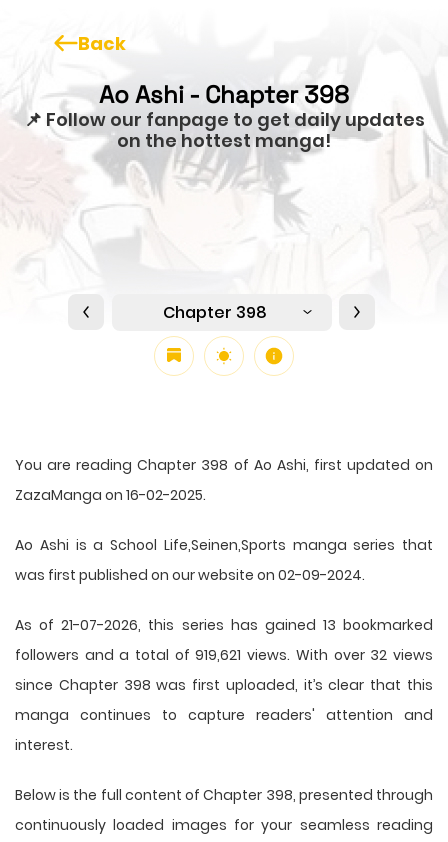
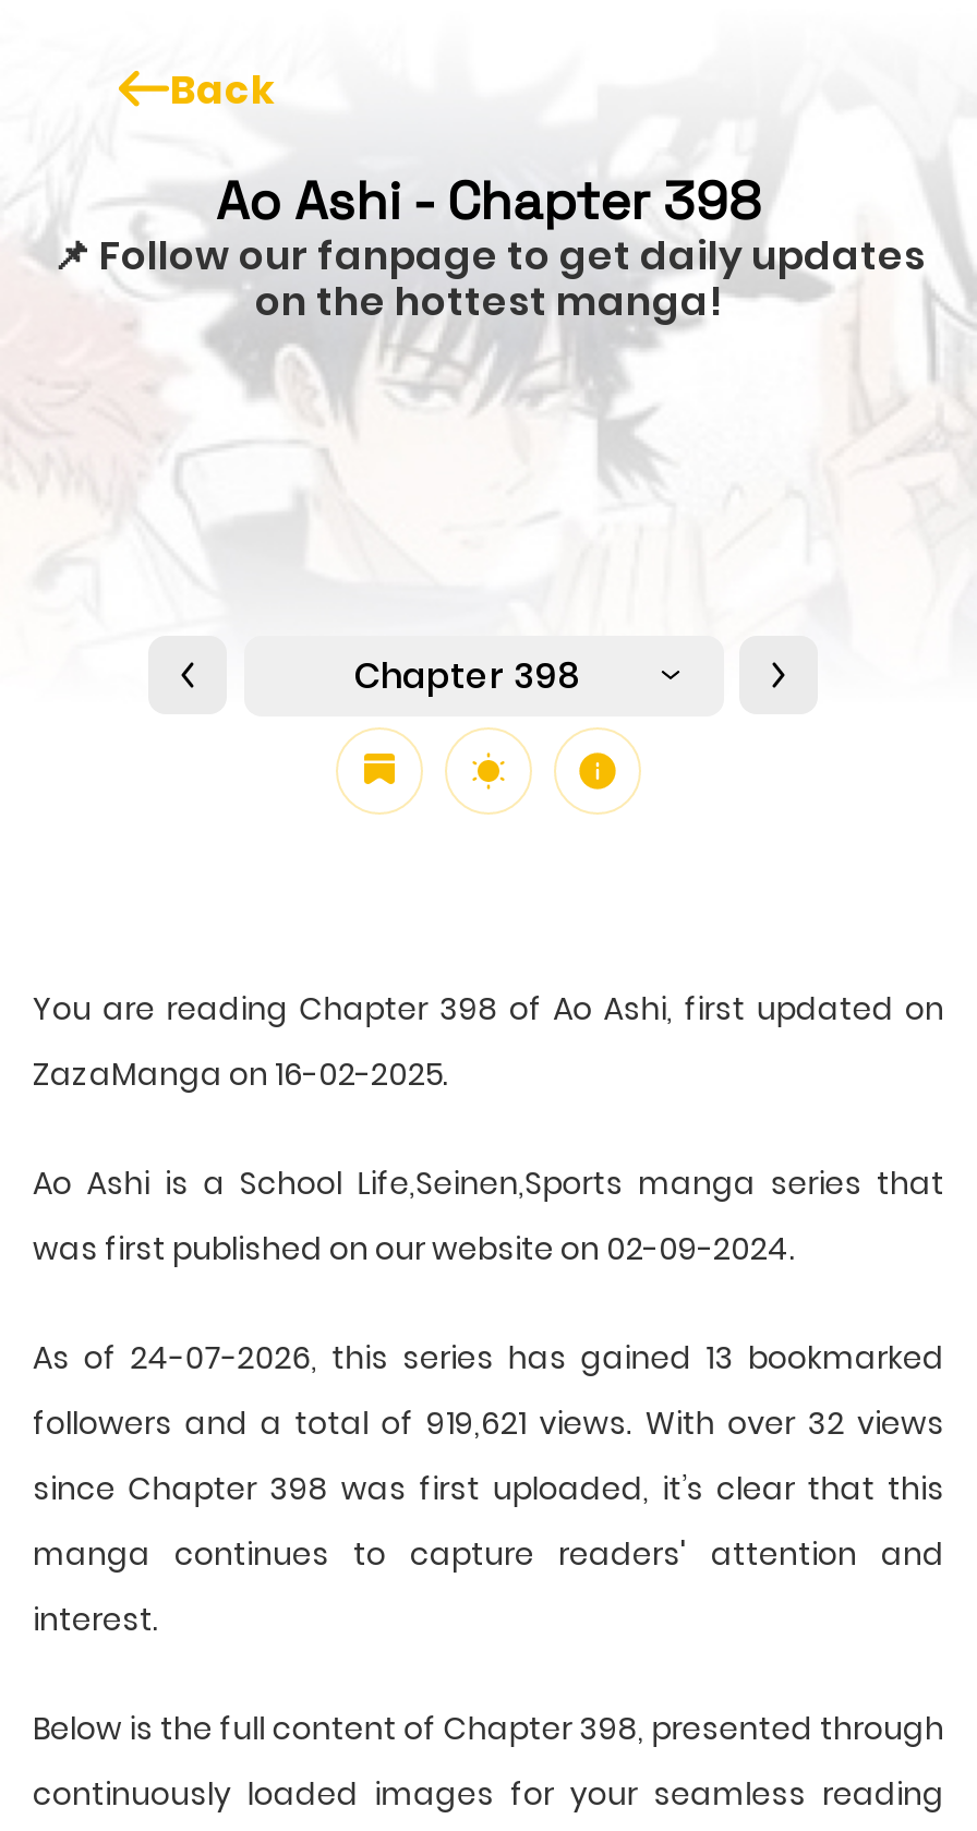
[15,615,433,635] As of 21-07-2026, this series has gained 13 bookmarked -> [33,1335,944,1379] As of 24-07-2026, this series has gained 13 bookmarked

